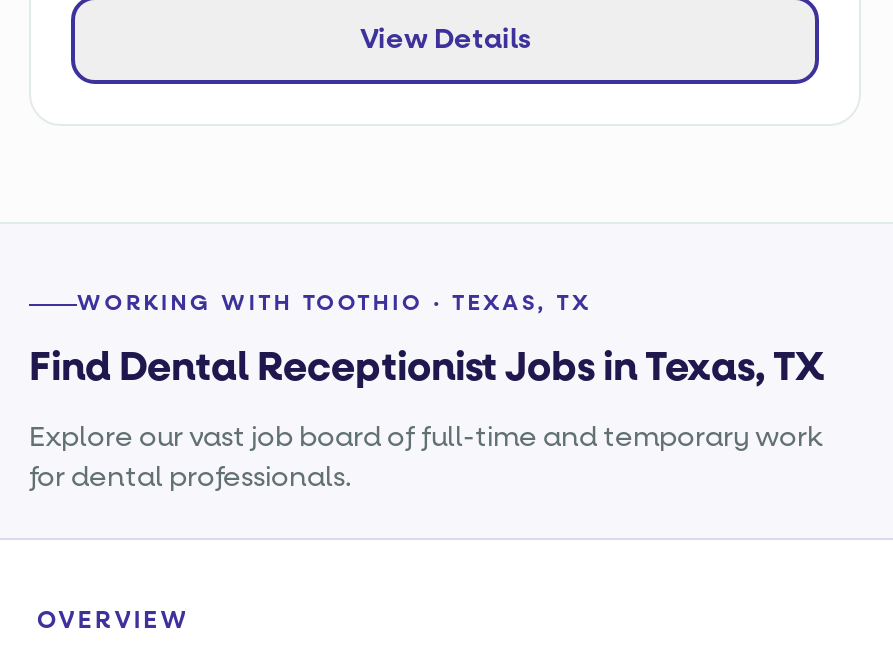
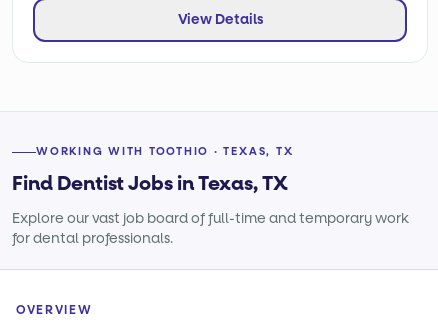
[29,342,823,394] Find Dental Receptionist Jobs in Texas, TX -> [12,171,287,197] Find Dentist Jobs in Texas, TX

